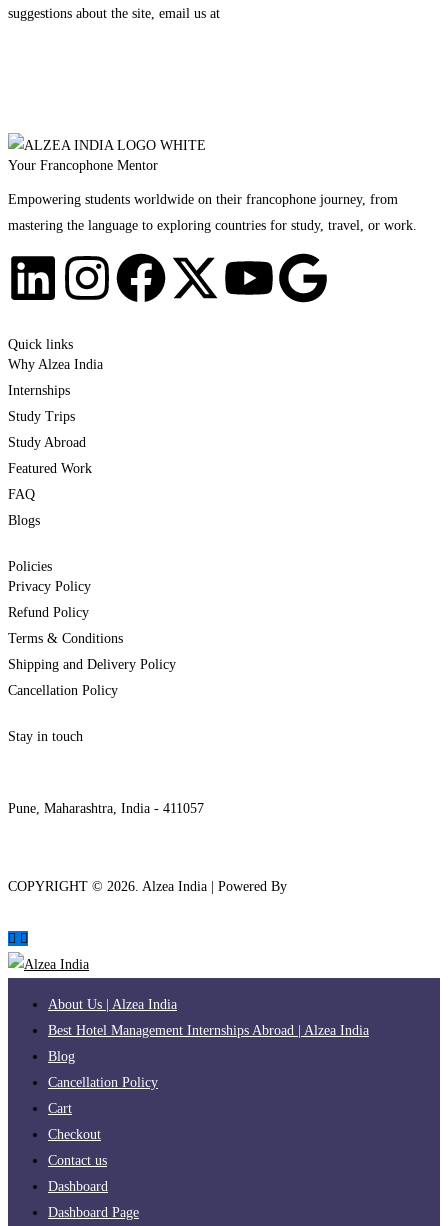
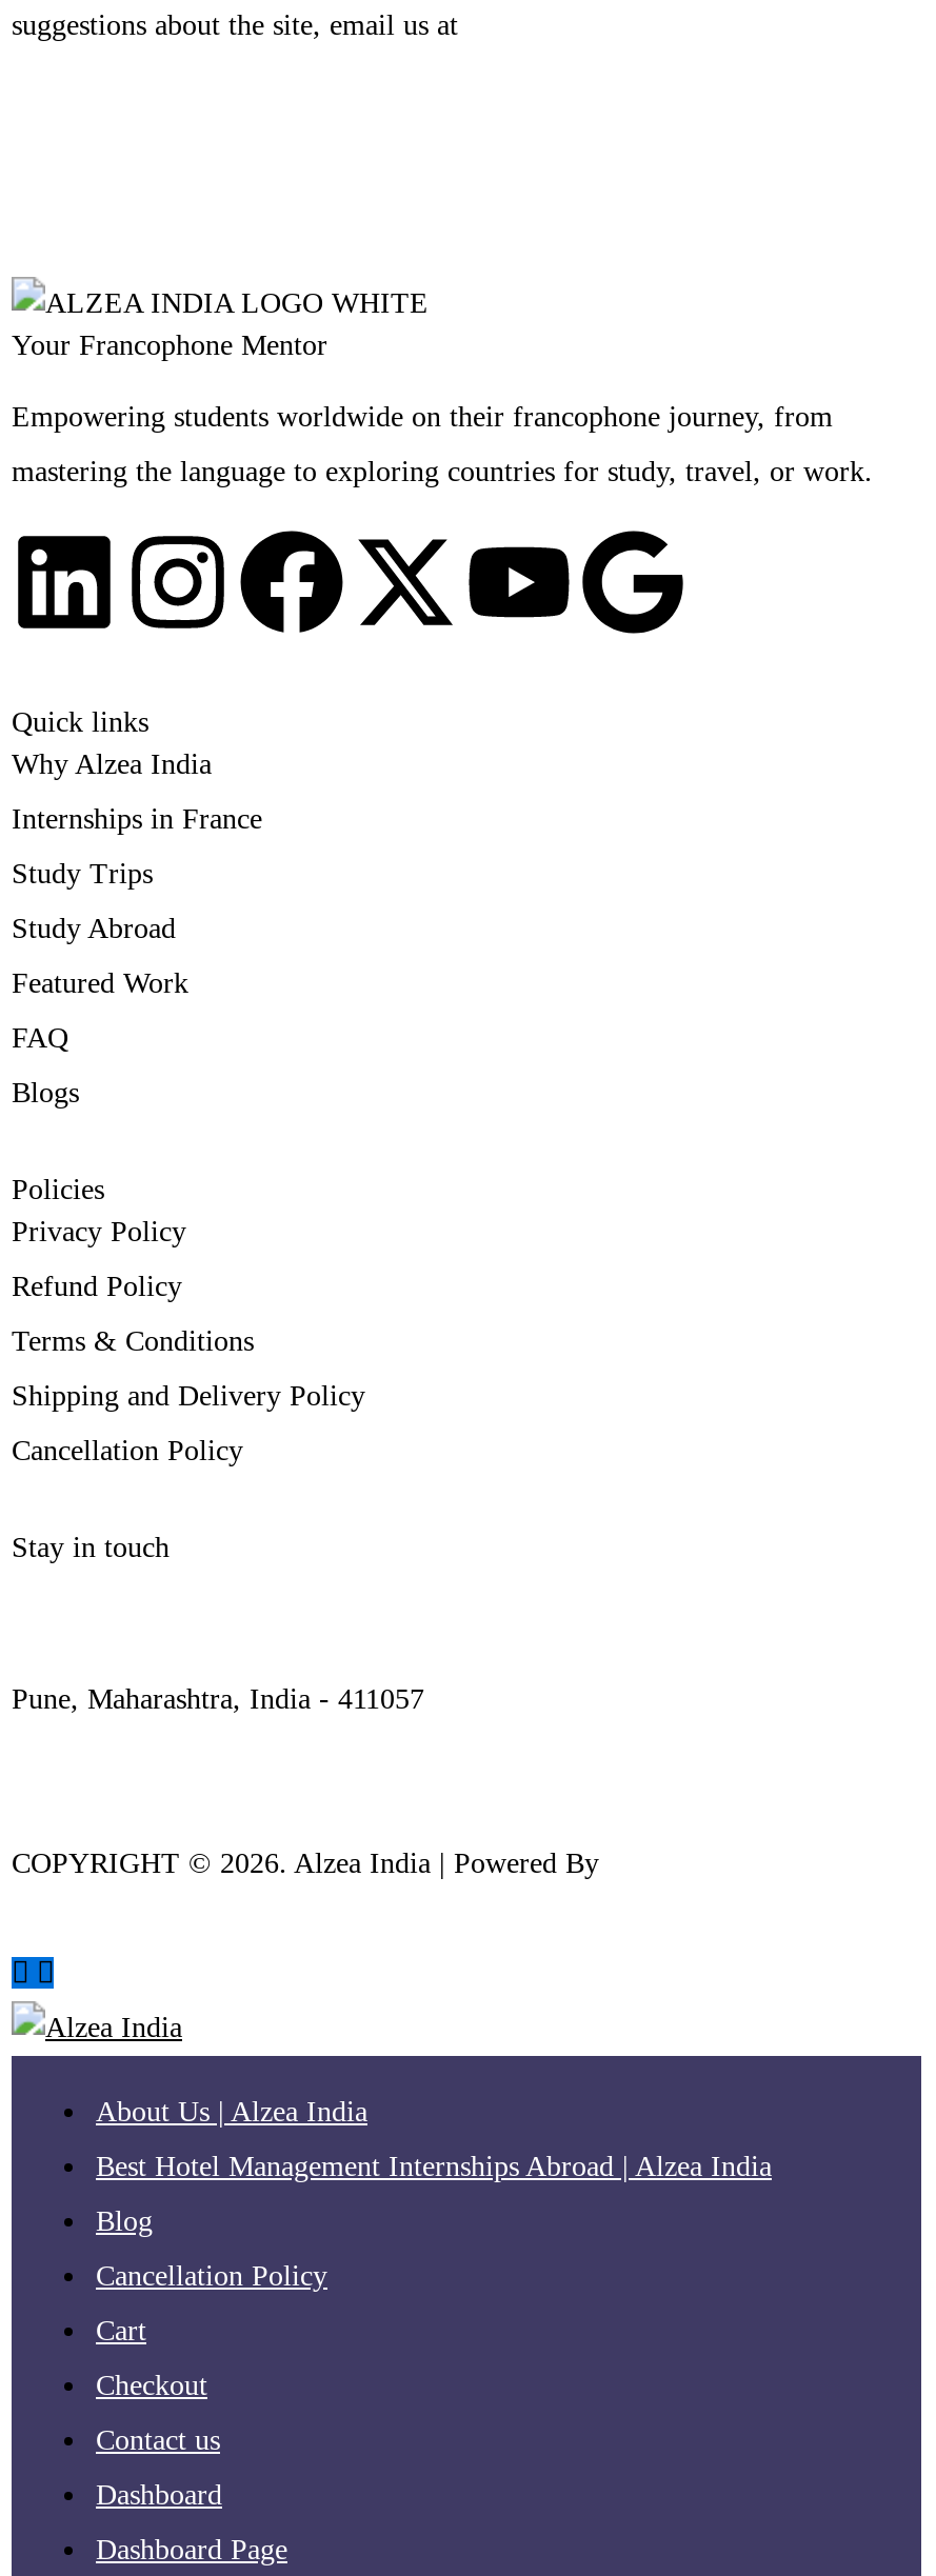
[8,383,70,398] Internships -> [12,803,262,835] Internships in France

